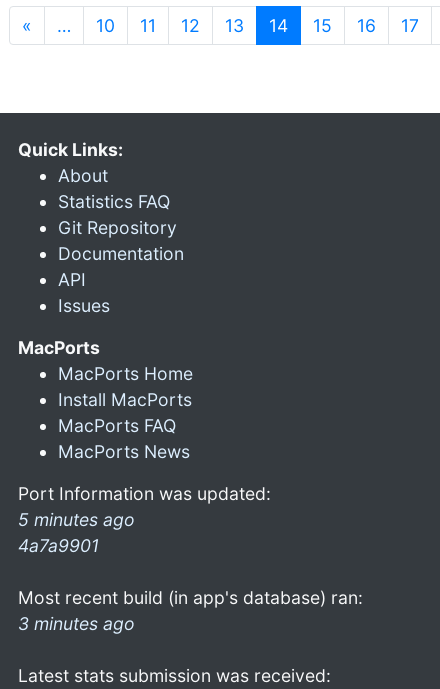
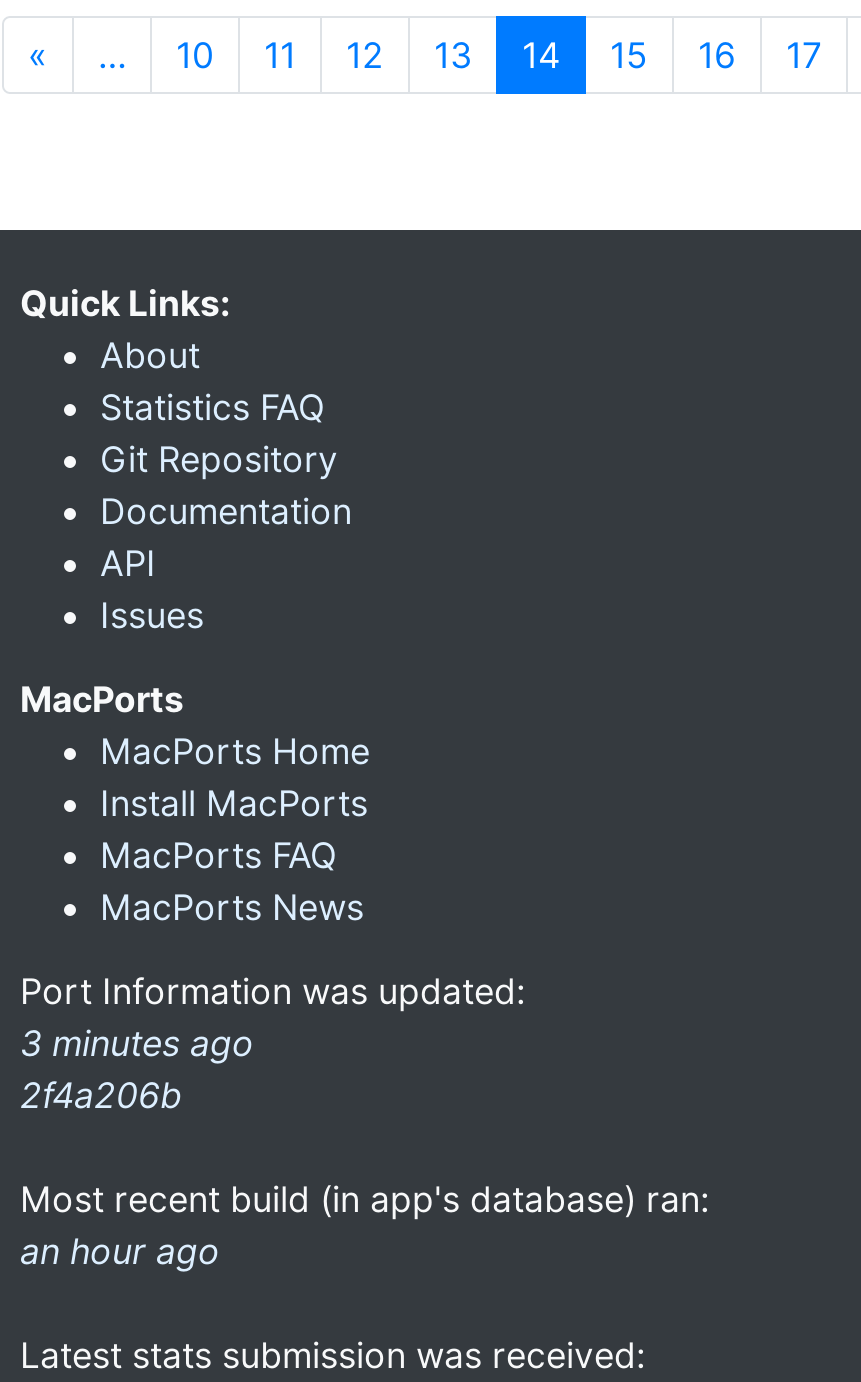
[18,509,135,556] 5 minutes ago | 4a7a9901 -> [20,1022,254,1116] 3 minutes ago | 2f4a206b
[18,613,135,634] 3 minutes ago -> [20,1230,220,1272] an hour ago

